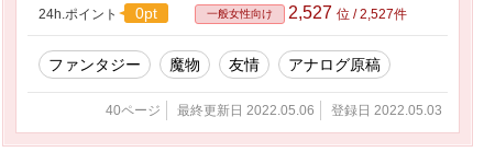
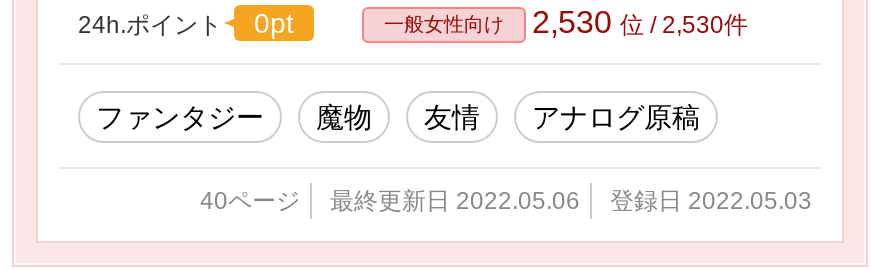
[207,3,407,21] 一般女性向け 2,527位 / 2,527件 -> [384,5,748,39] 一般女性向け 2,530位 / 2,530件

